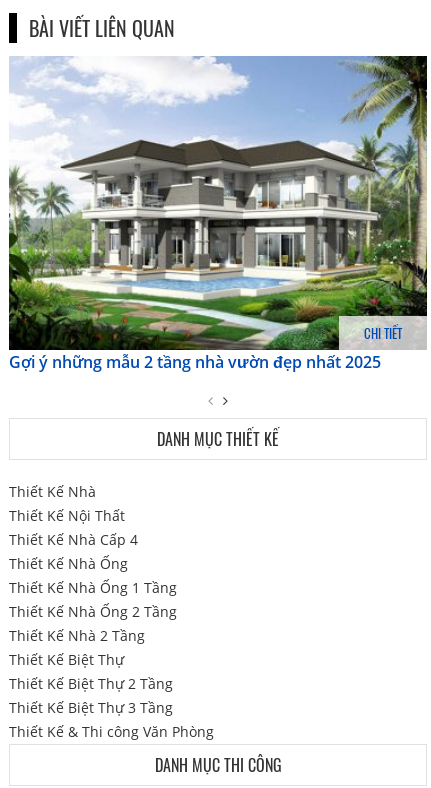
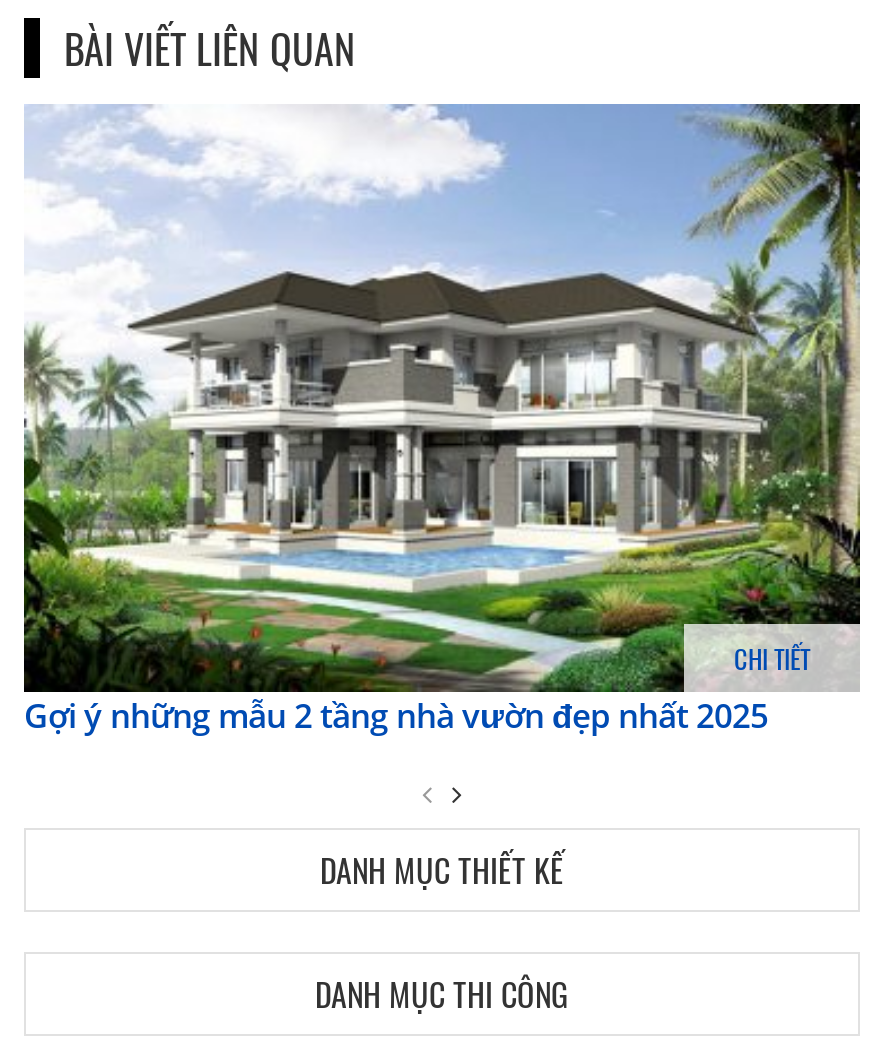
[9,482,214,741] Thiết Kế Nhà | Thiết Kế Nội Thất | Thiết Kế Nhà Cấp 4 | Thiết Kế Nhà Ống | Thiết Kế Nhà Ống 1 Tầng | Thiết Kế Nhà Ống 2 Tầng | Thiết Kế Nhà 2 Tầng | Thiết Kế Biệt Thự | Thiết Kế Biệt Thự 2 Tầng | Thiết Kế Biệt Thự 3 Tầng | Thiết Kế & Thi công Văn Phòng -> none

